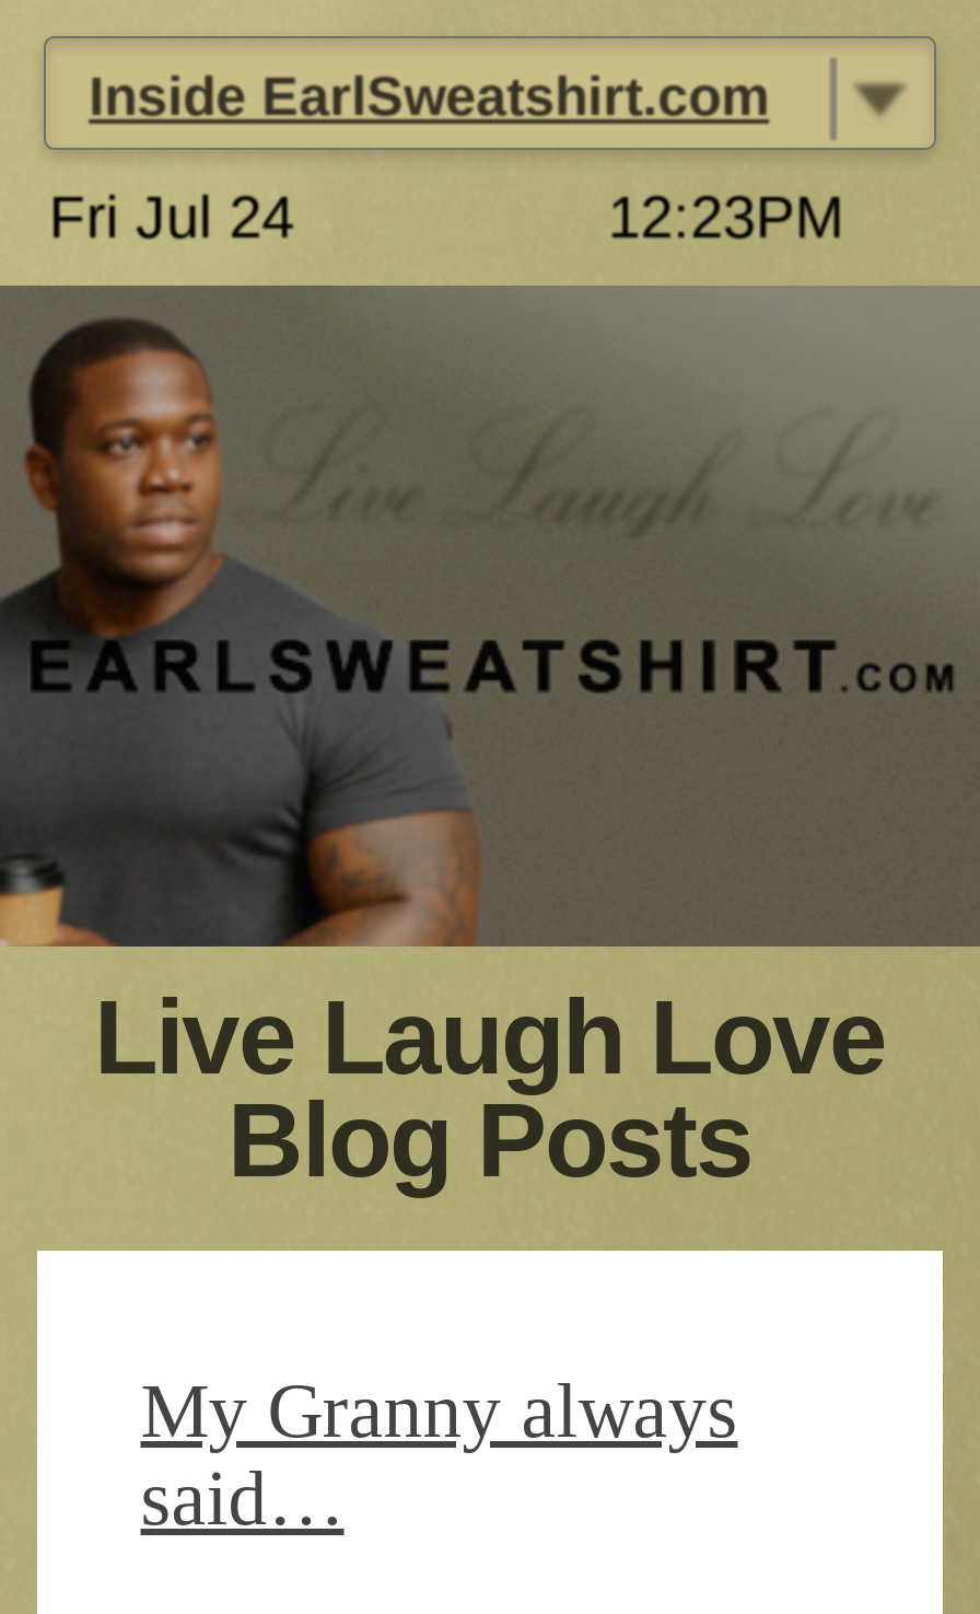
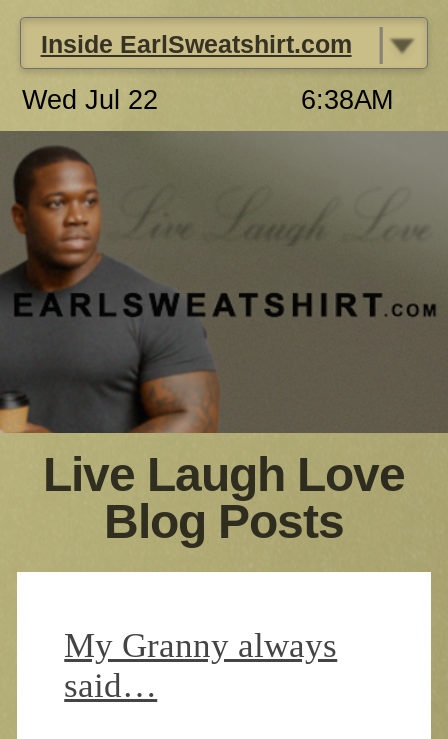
[49,185,843,251] Fri Jul 24 | 12:23PM -> [22,85,393,115] Wed Jul 22 | 6:38AM

